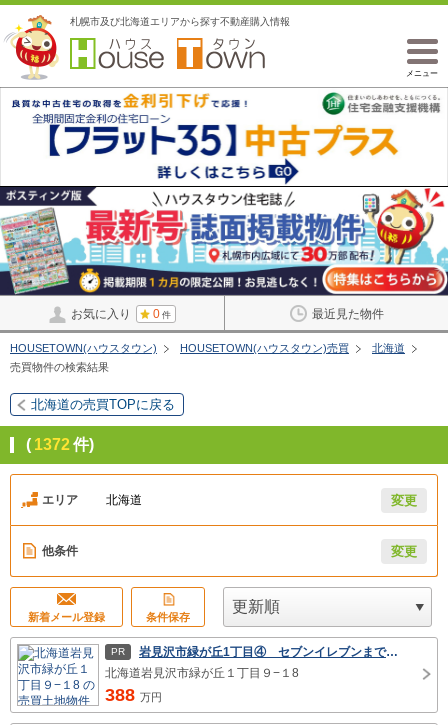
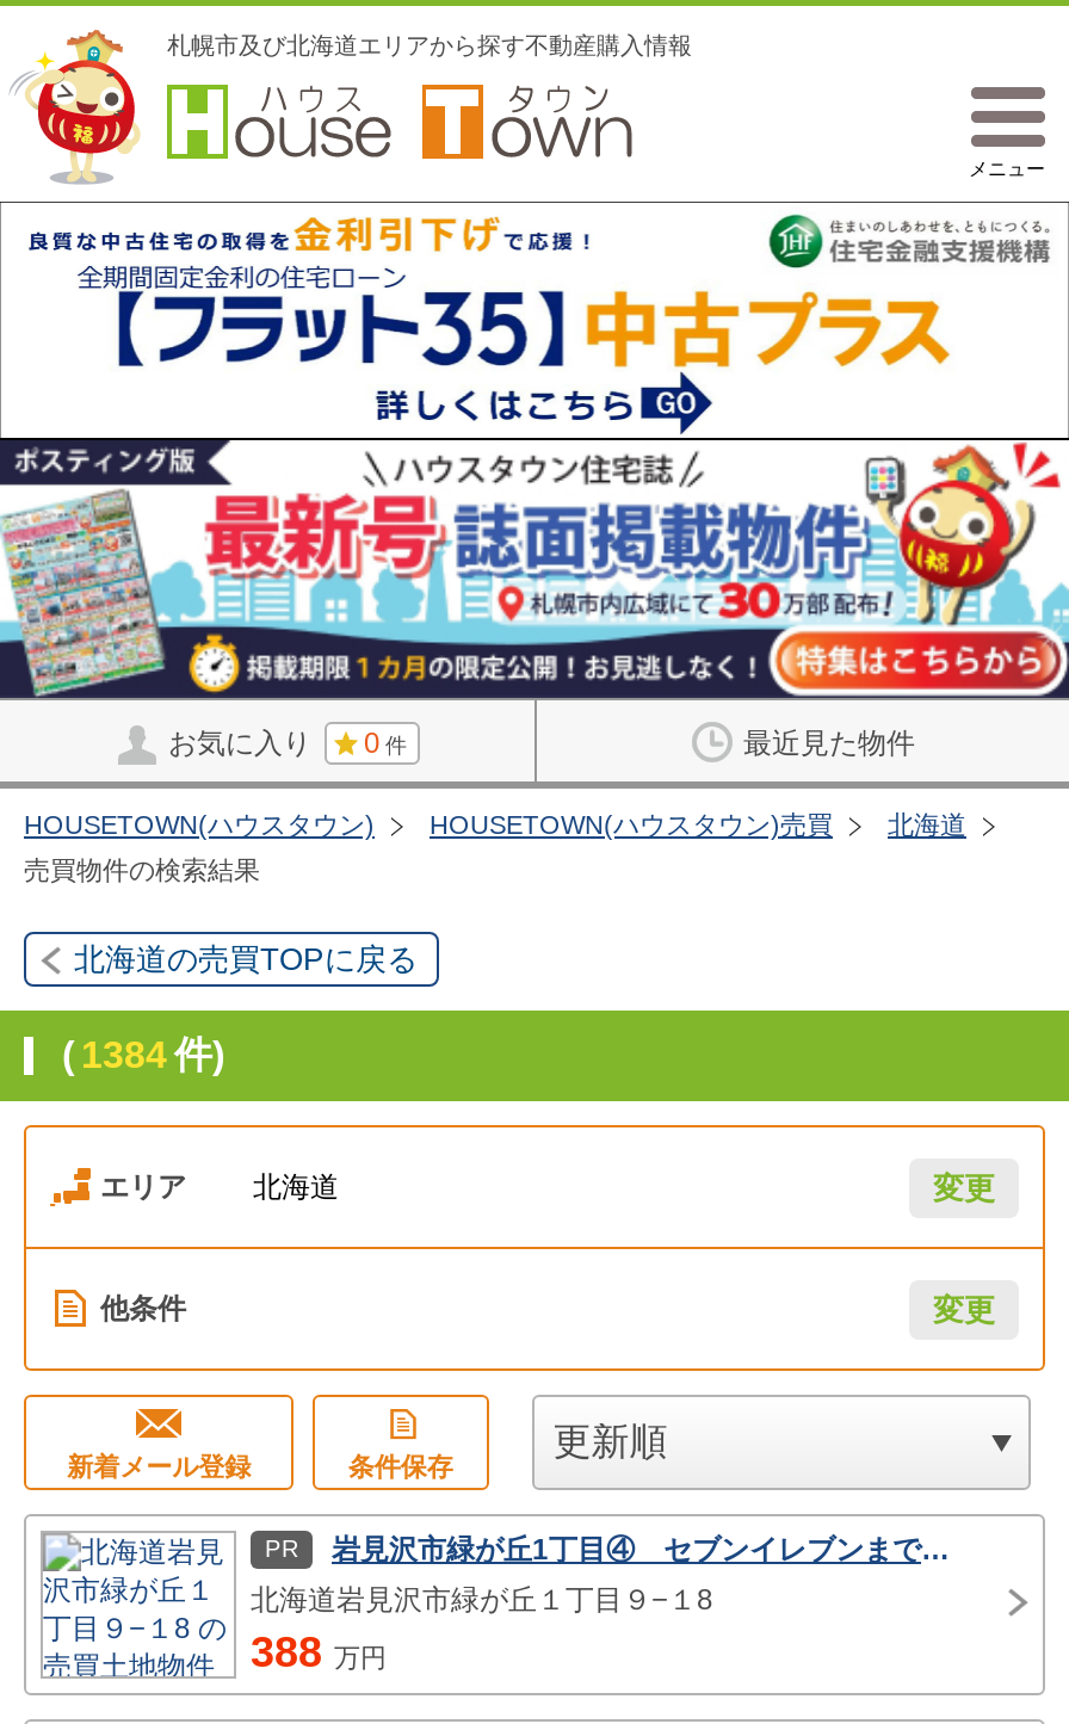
[26,436,94,453] ( 1372 件) -> [62,1035,224,1075] ( 1384 件)

